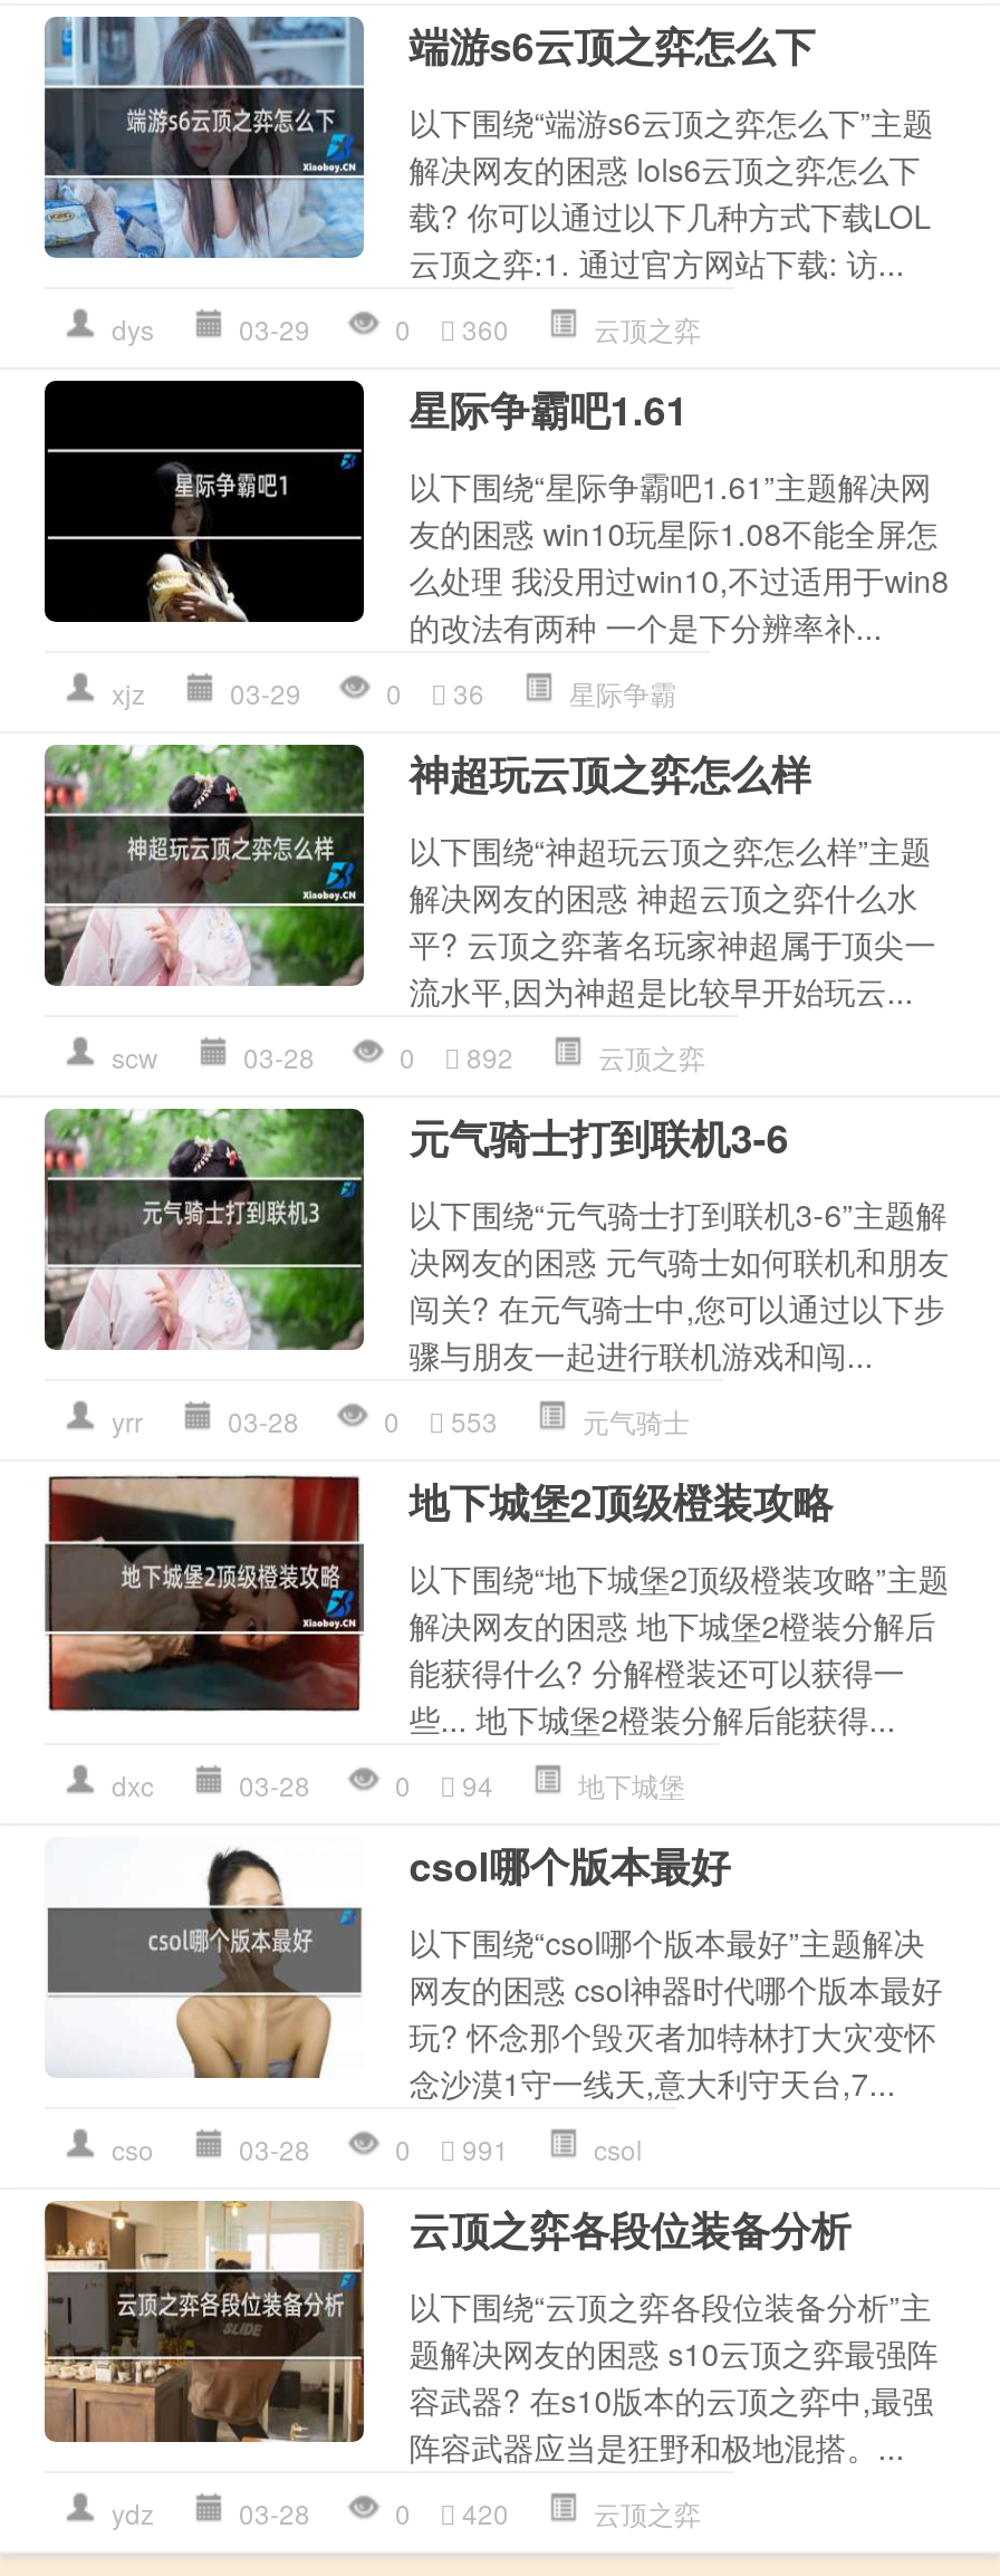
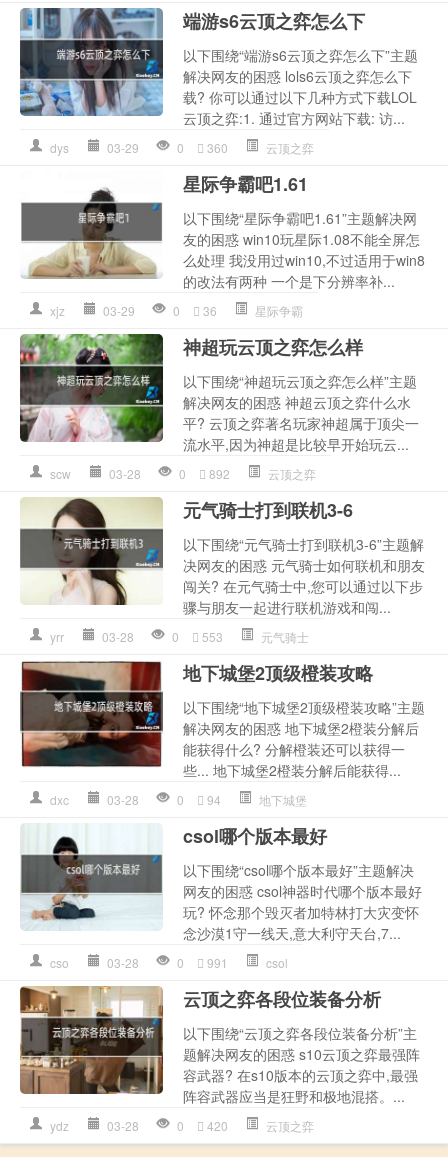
[42,379,366,624] [image] -> [20,171,163,279] [image]
[42,1107,366,1352] [image] -> [20,497,163,606] [image]
[49,1848,359,2080] [image] -> [21,829,162,931] [image]

